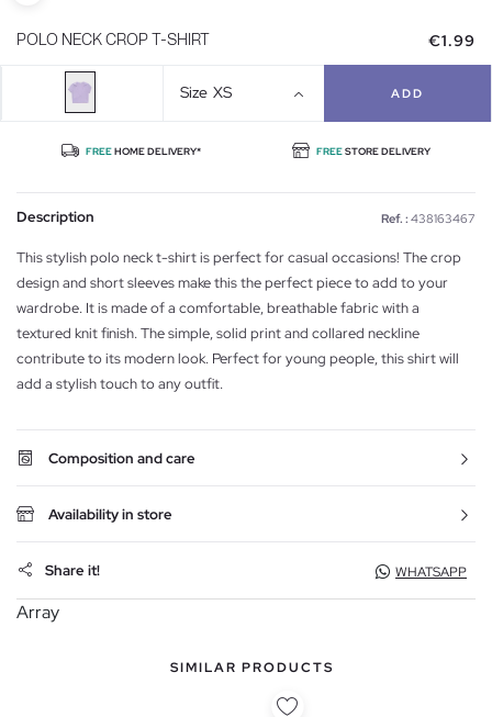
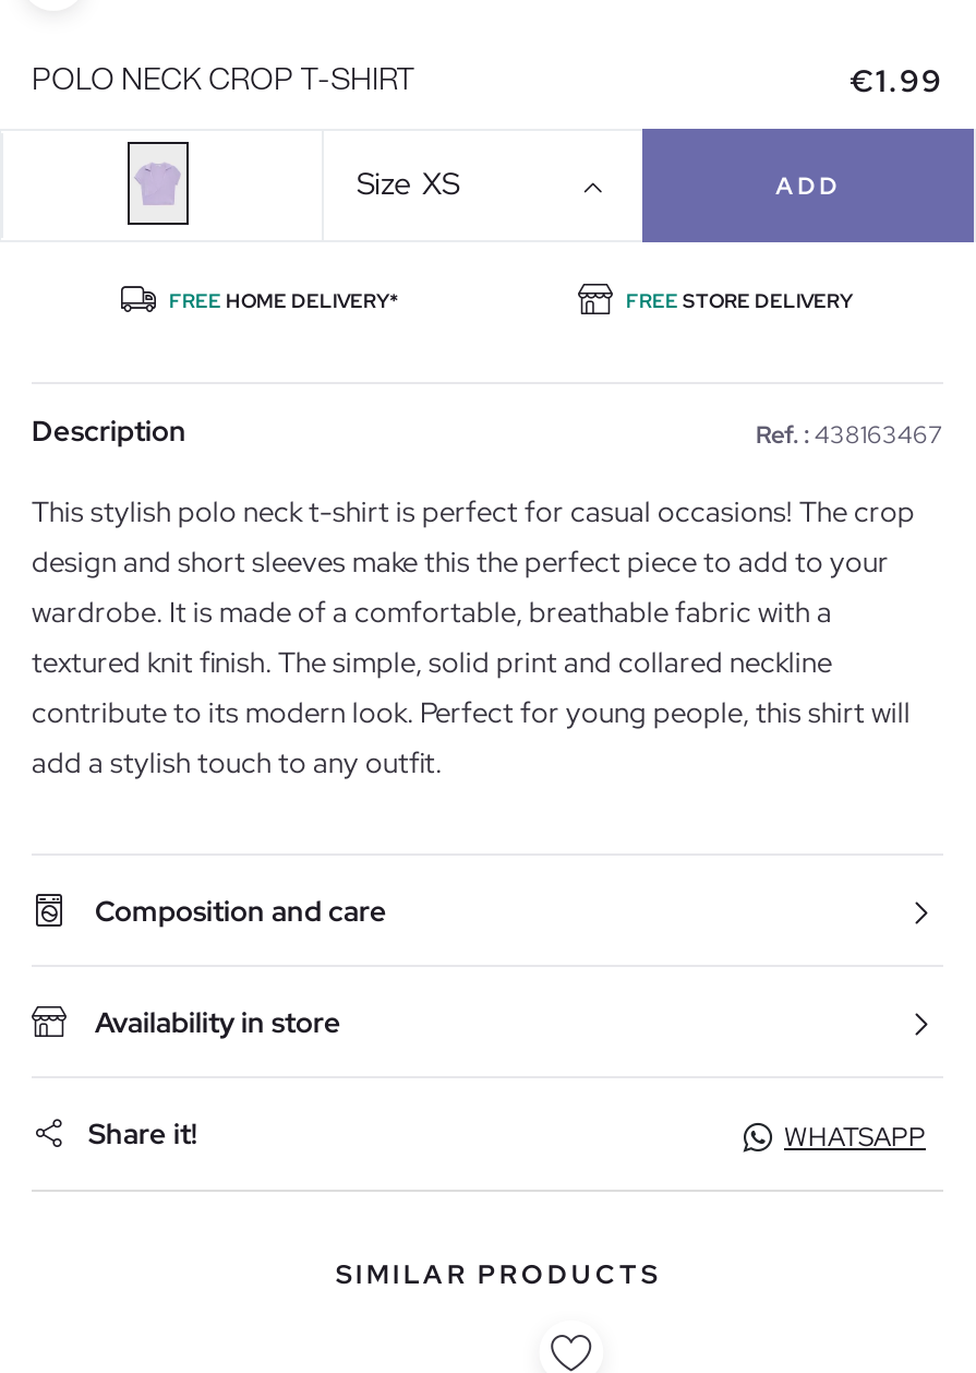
[16,600,59,623] Array -> none

